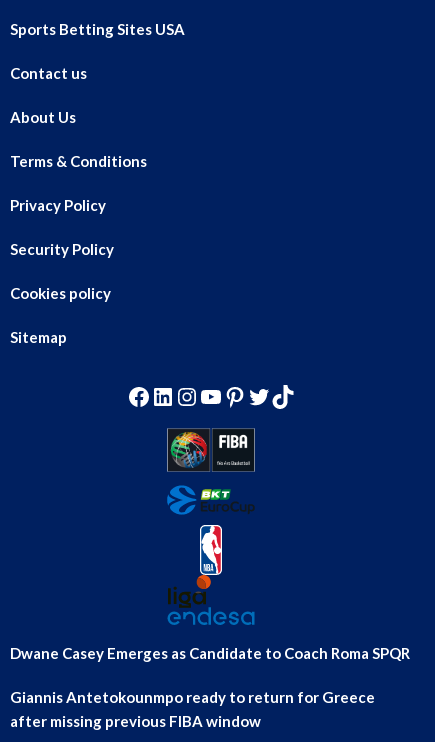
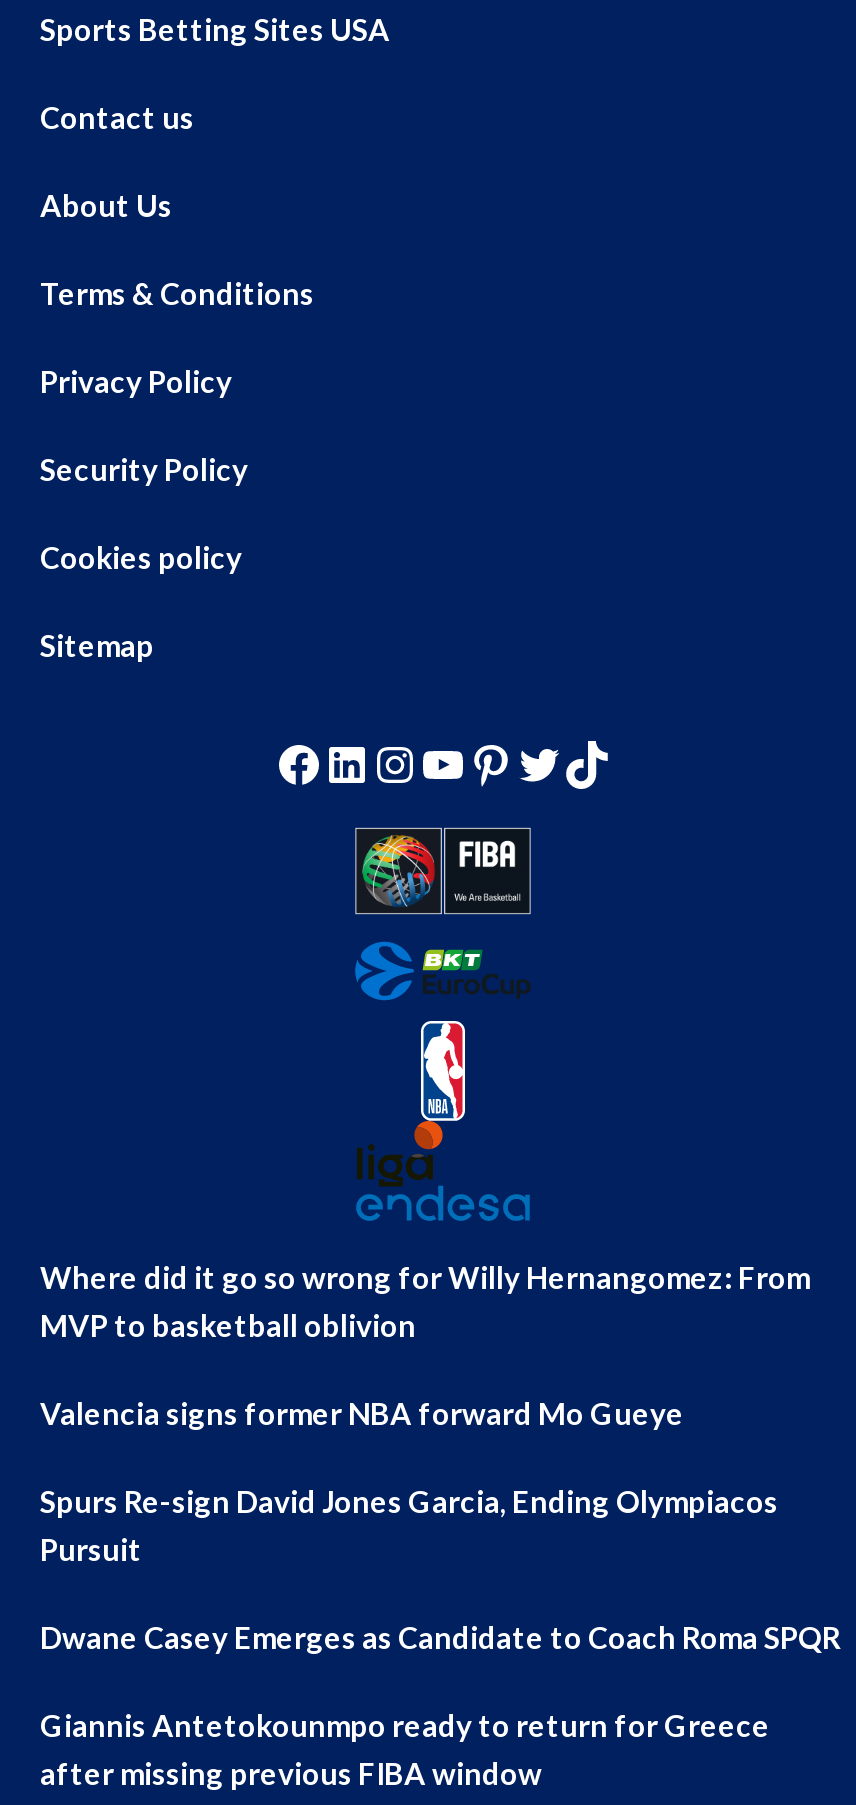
none -> [40,1258,810,1566] Where did it go so wrong for Willy Hernangomez: From | MVP to basketball oblivion | Valencia signs former NBA forward Mo Gueye | Spurs Re-sign David Jones Garcia, Ending Olympiacos | Pursuit

